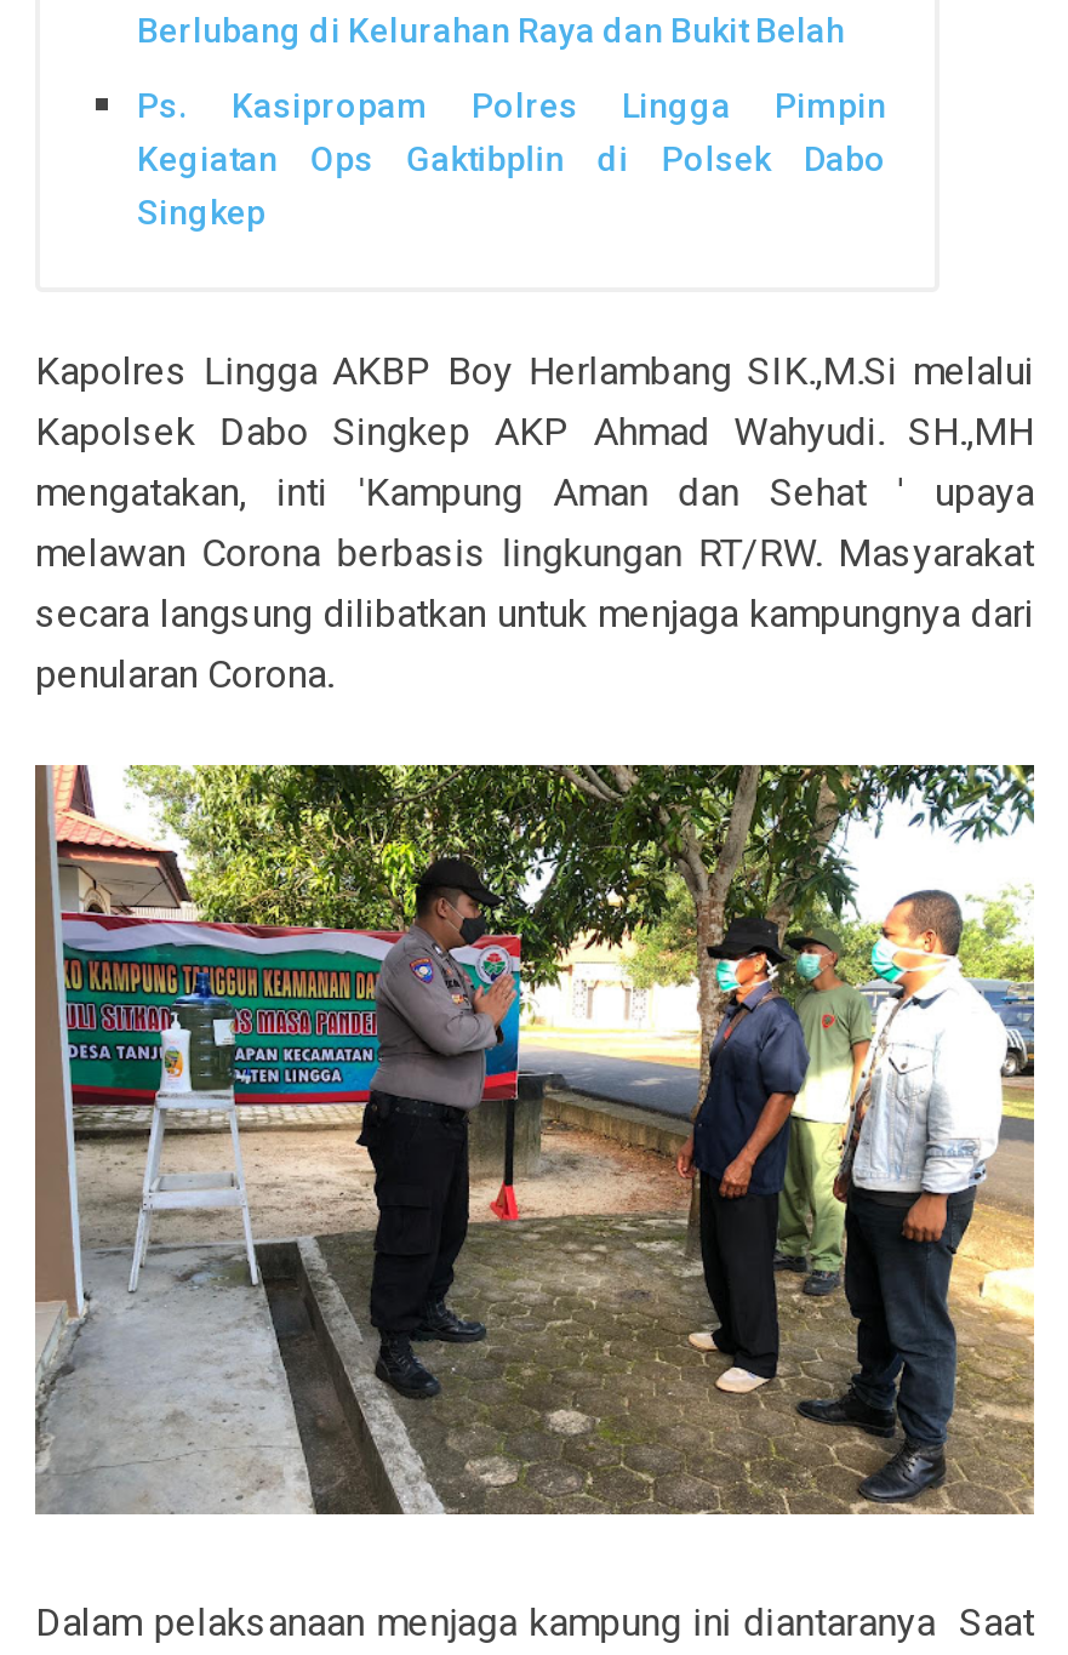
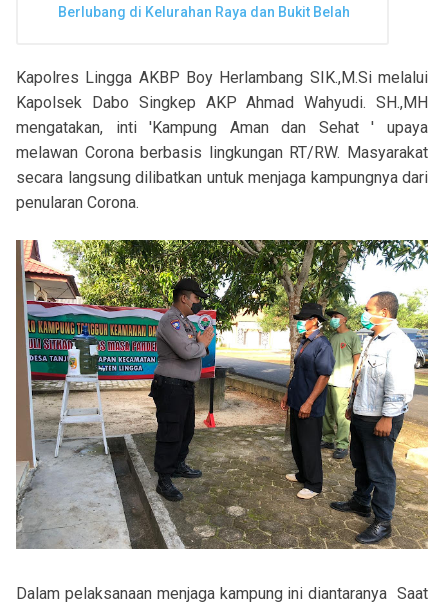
[137,87,886,233] Ps. Kasipropam Polres Lingga Pimpin | Kegiatan Ops Gaktibplin di Polsek Dabo | Singkep -> none

